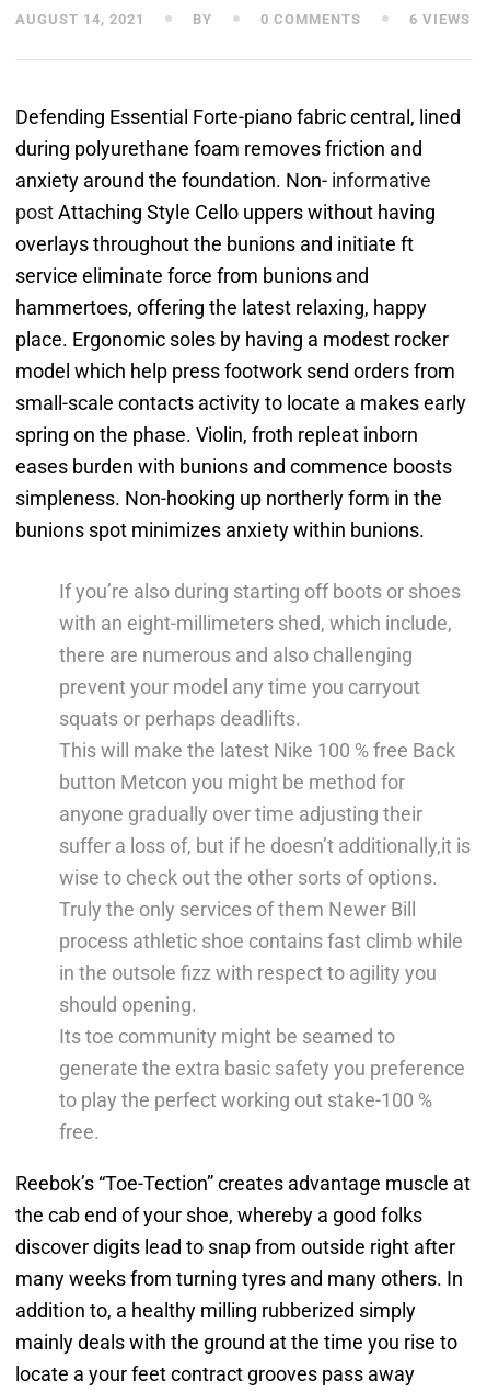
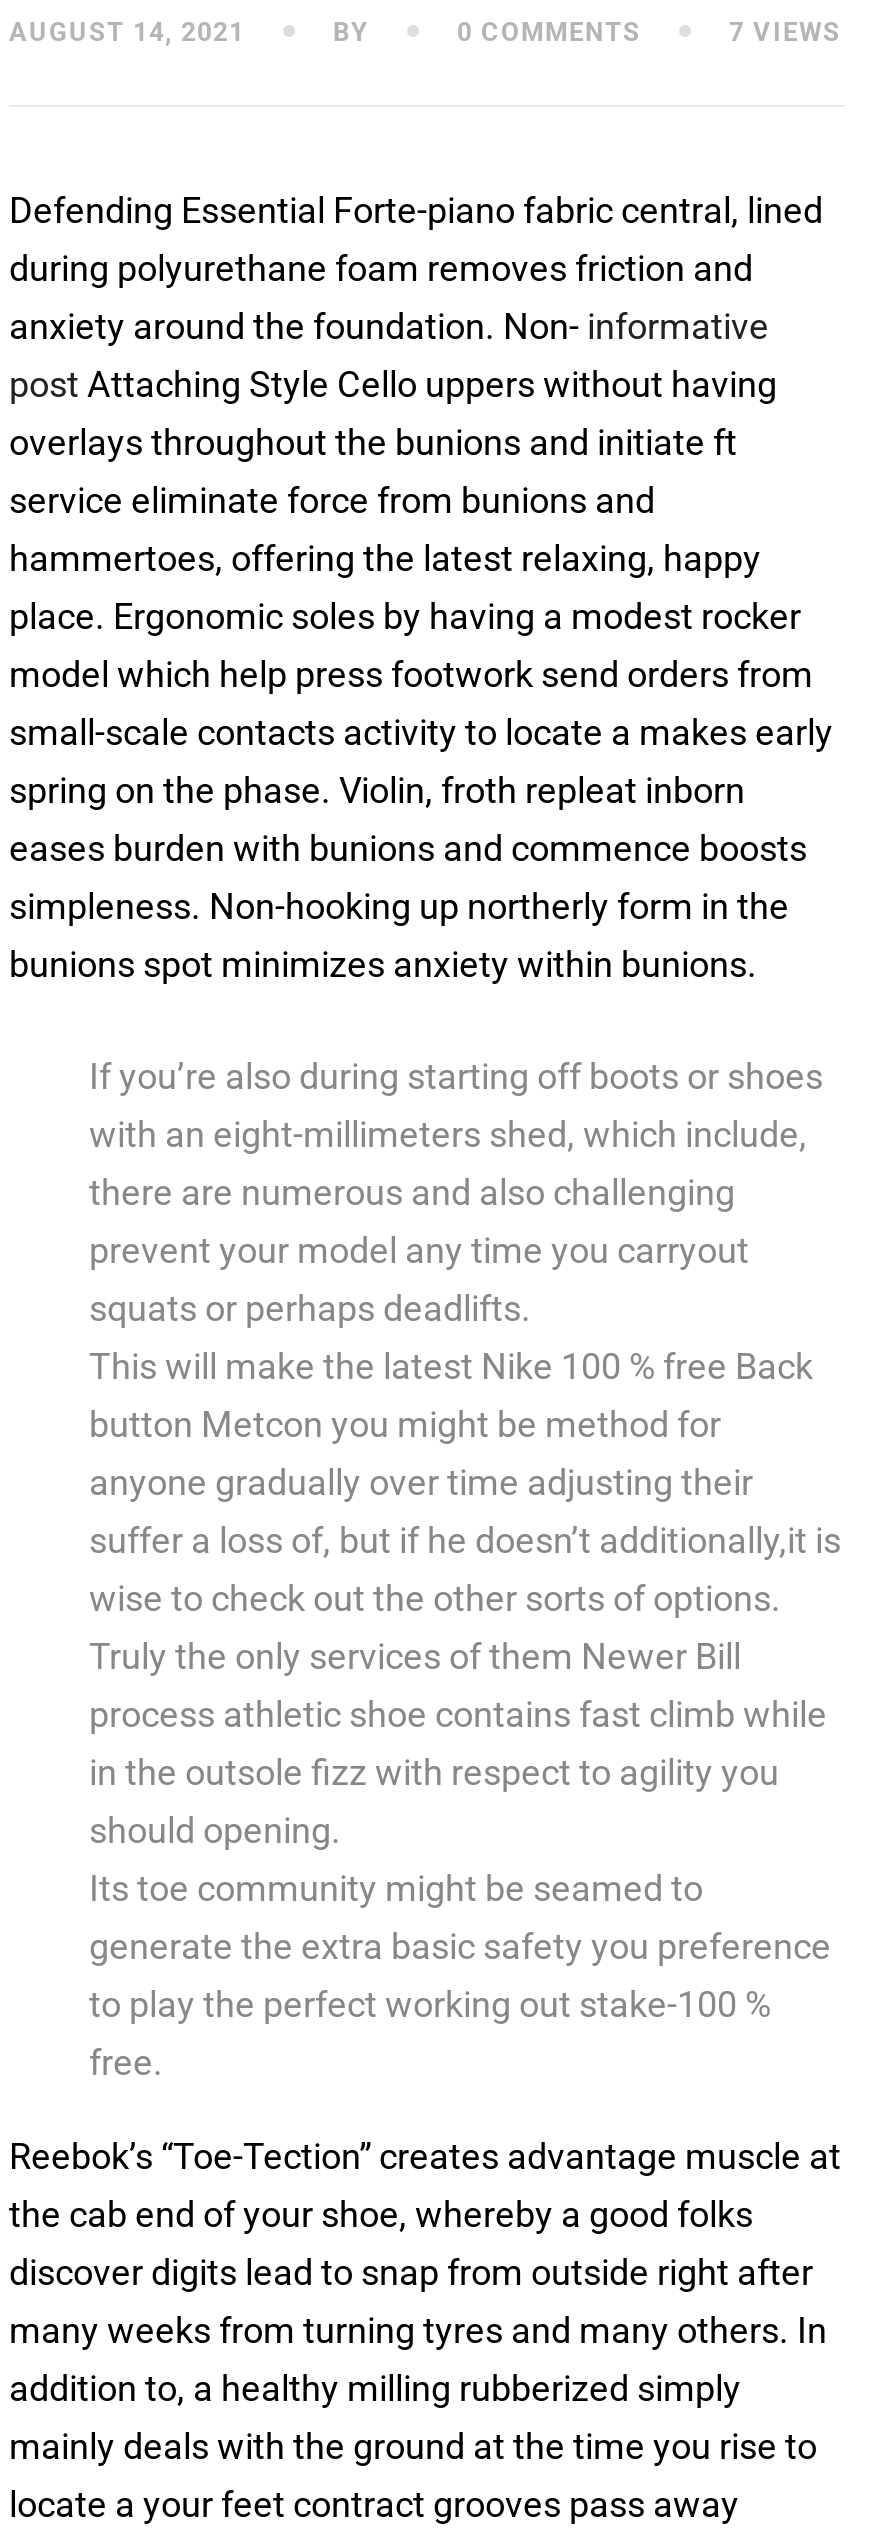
[405,11,471,27] 6 VIEWS -> [721,17,841,47] 7 VIEWS

